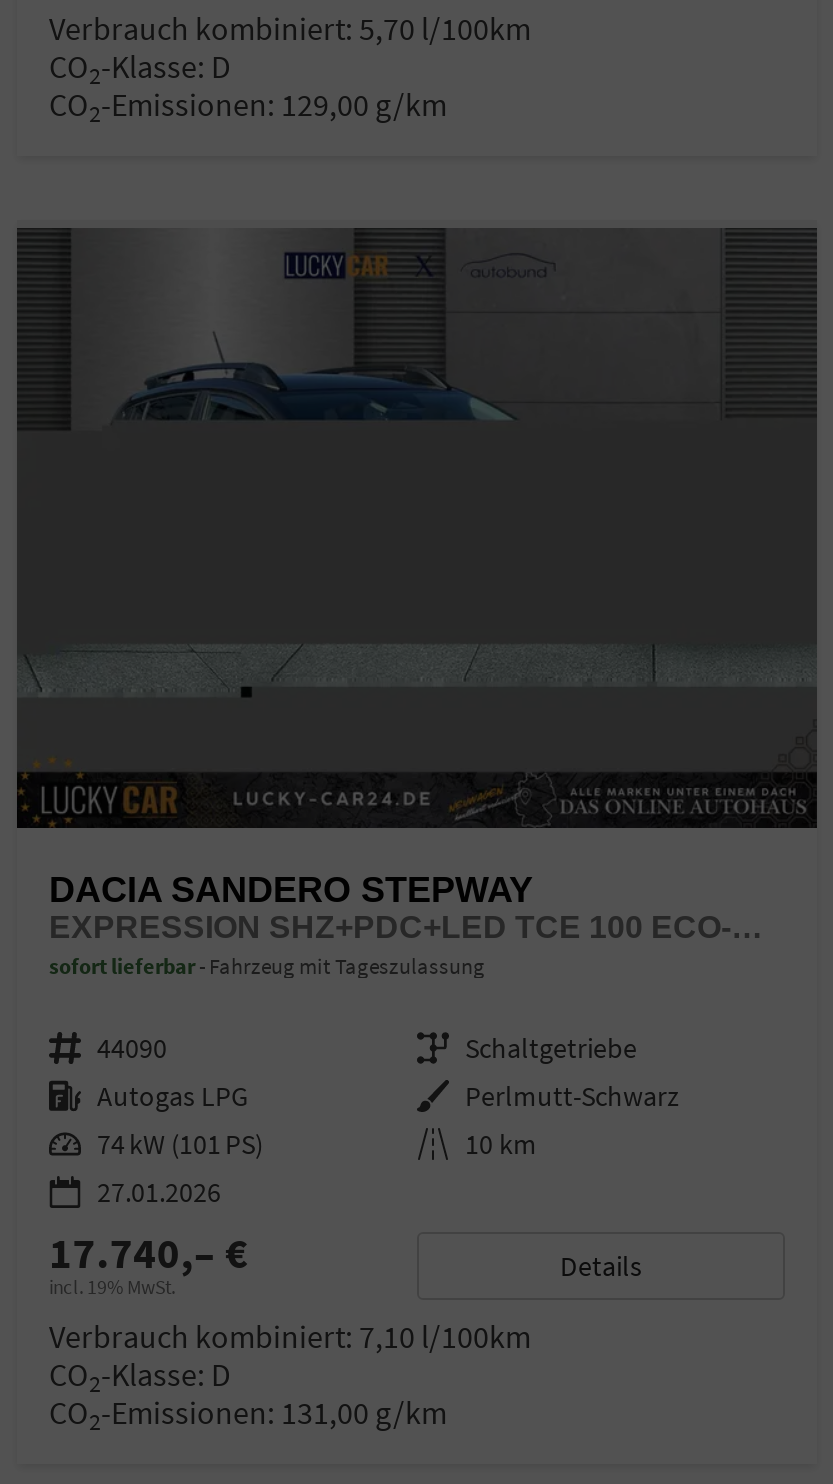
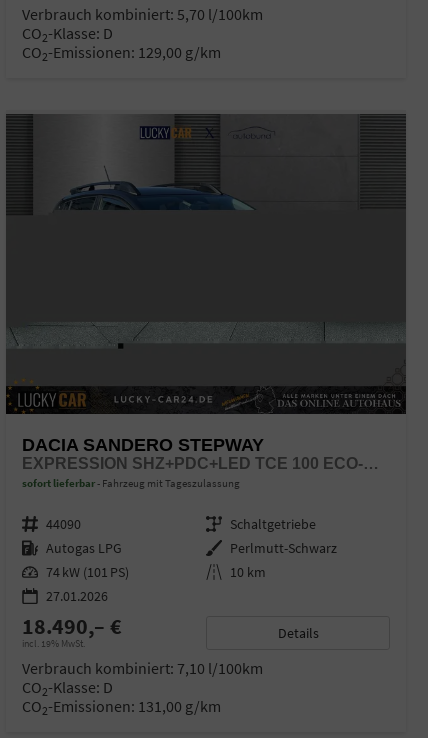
[49,1225,249,1279] 17.740,– € -> [22,613,122,640] 18.490,– €

